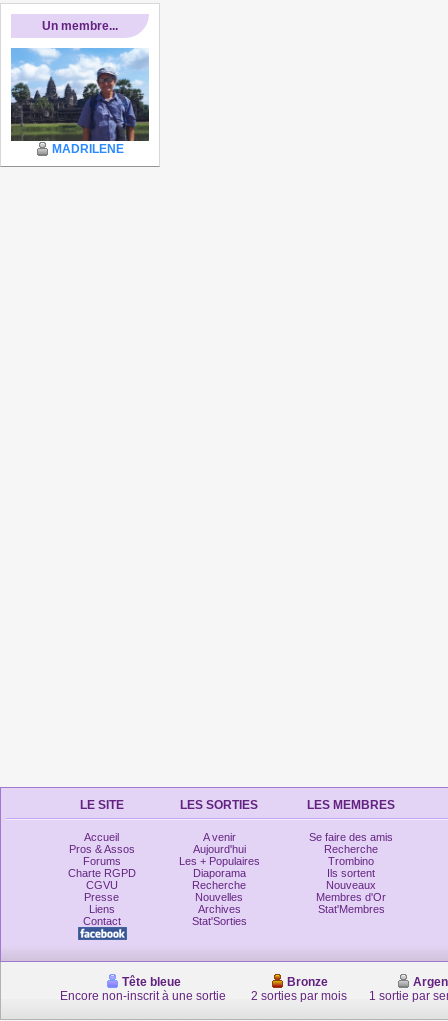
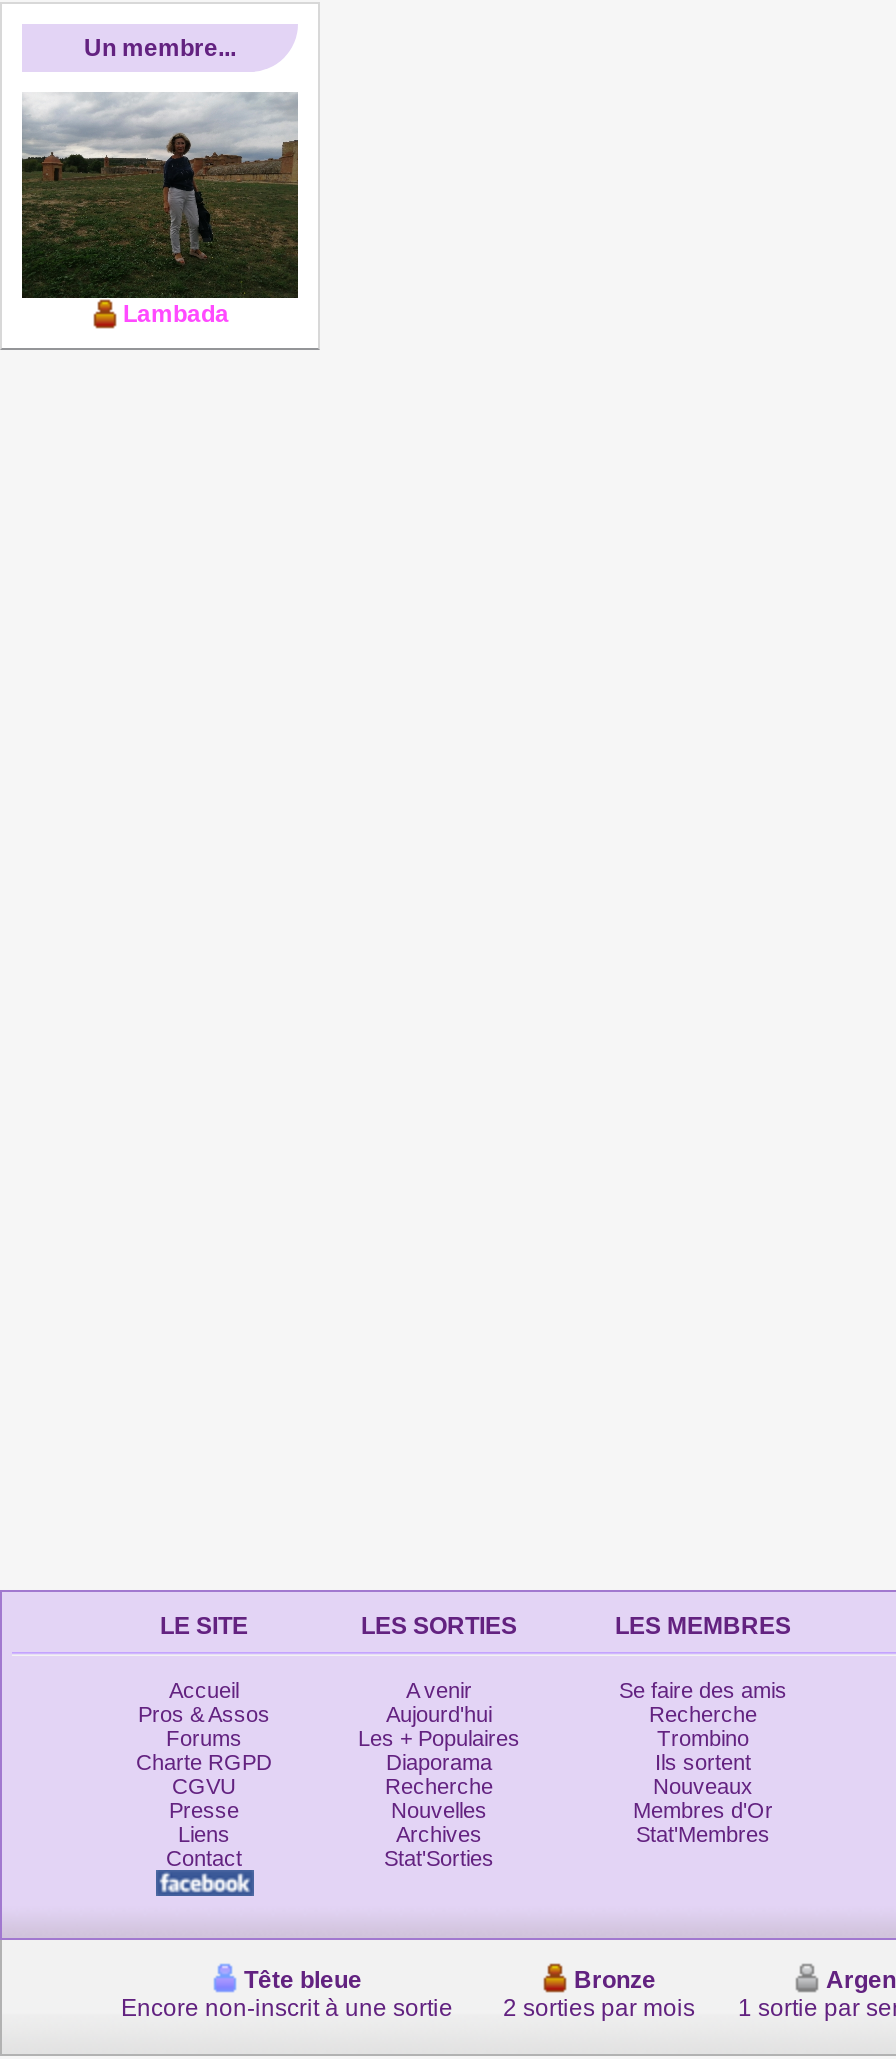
[10,47,150,156] [image] | MADRILENE -> [20,92,300,329] [image] | Lambada

